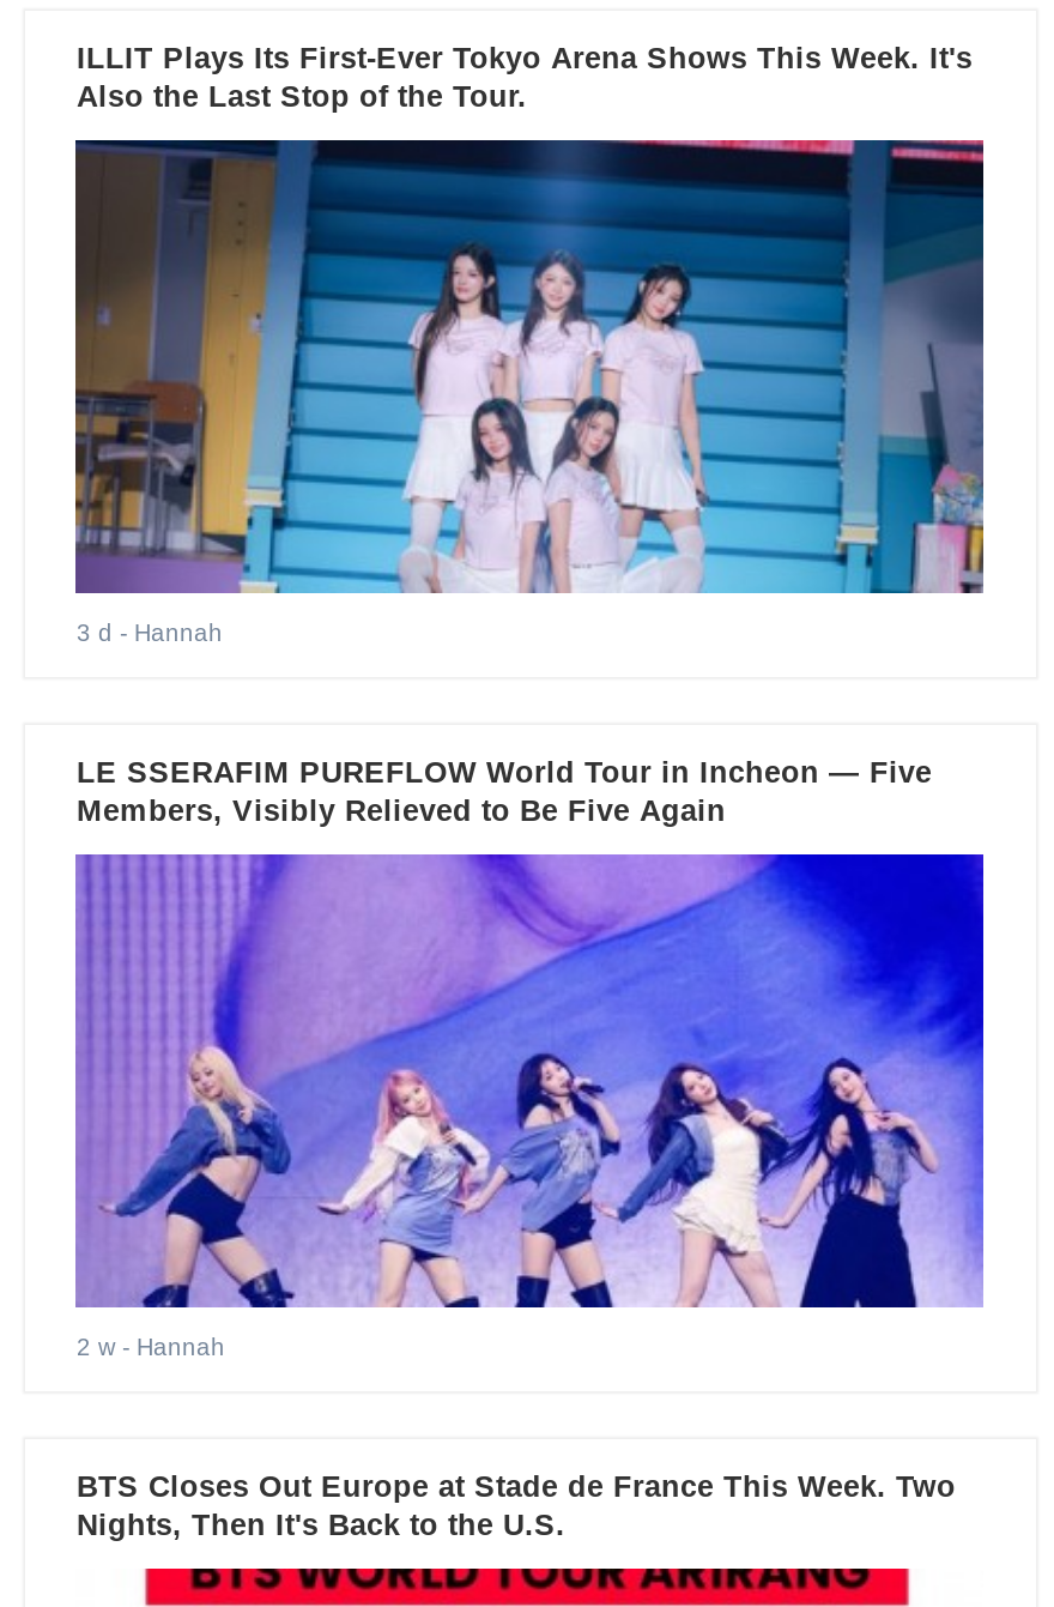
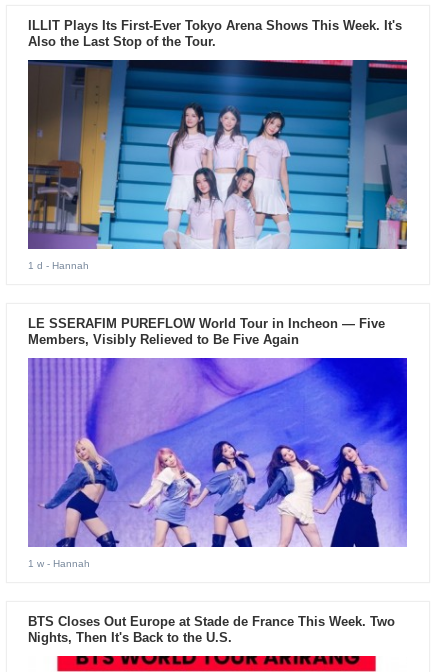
[77,621,223,647] 3 d - Hannah -> [28,260,89,271] 1 d - Hannah
[77,1335,225,1361] 2 w - Hannah -> [28,558,90,569] 1 w - Hannah

